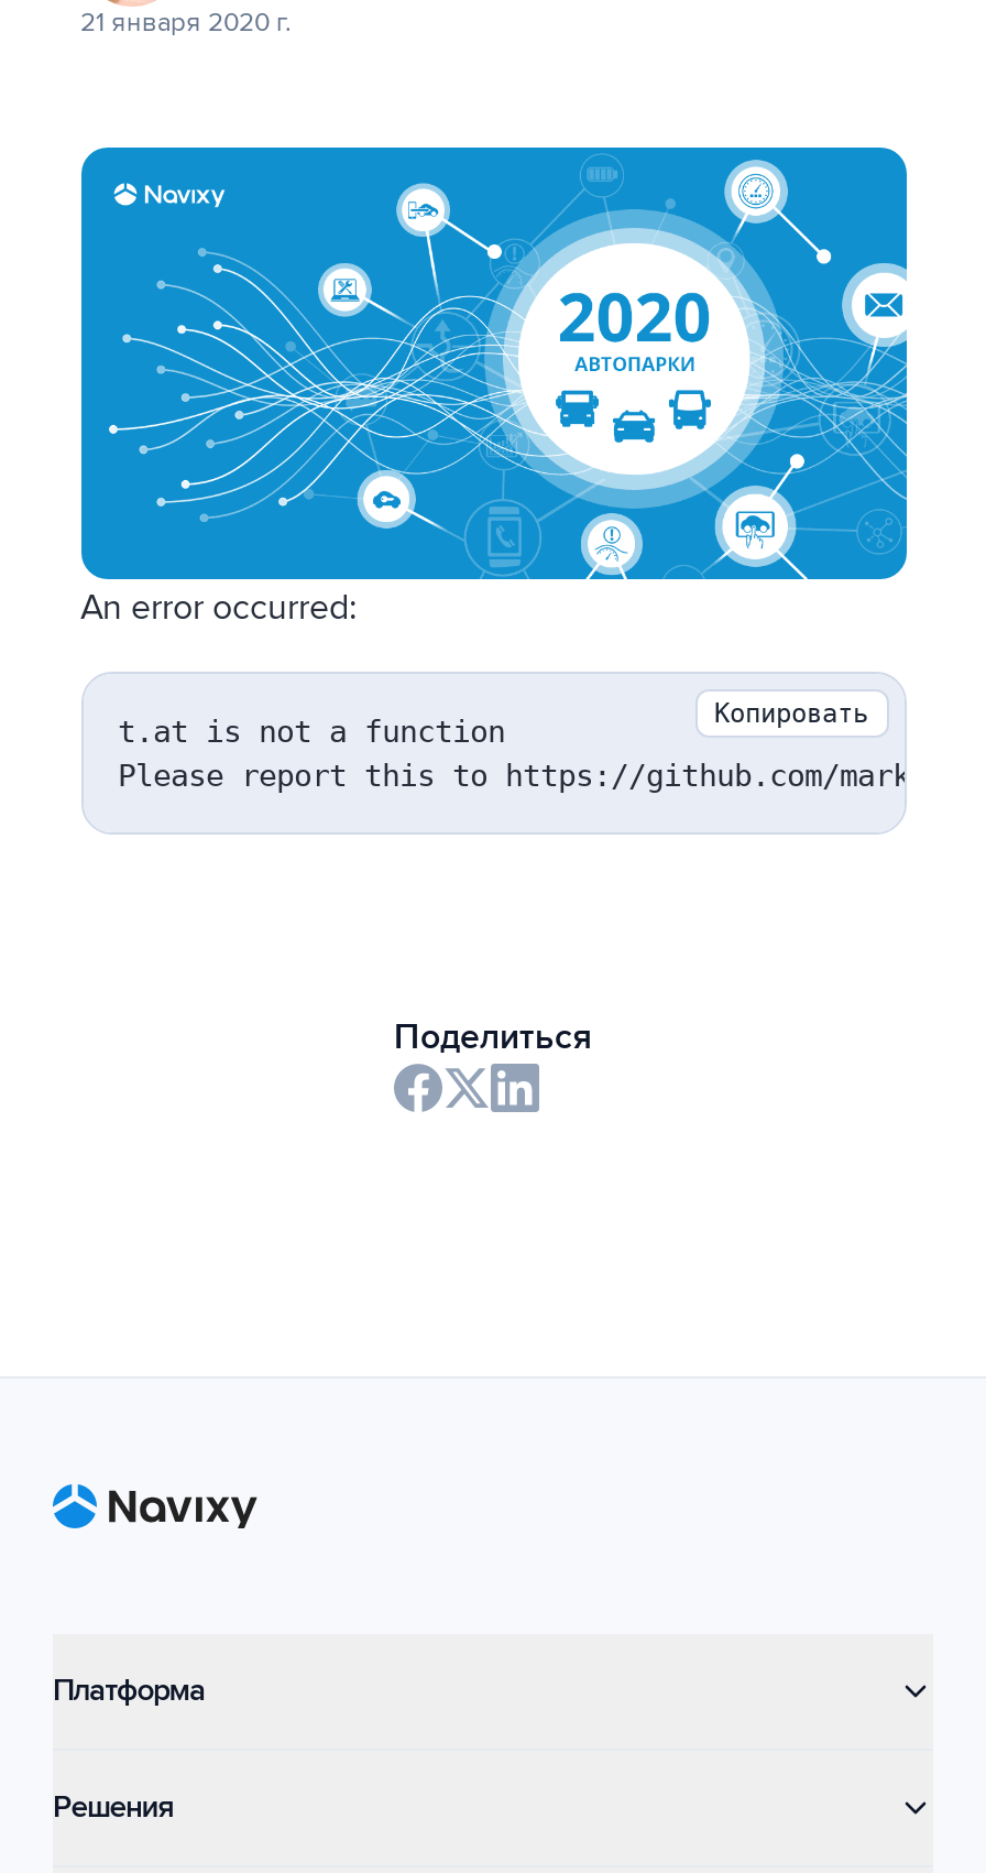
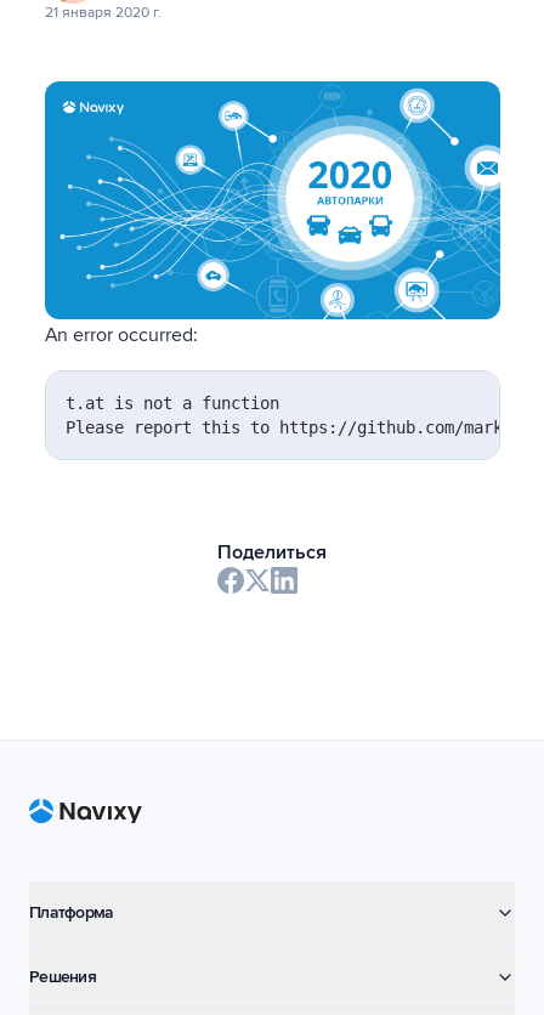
[714,699,868,729] Копировать -> none

